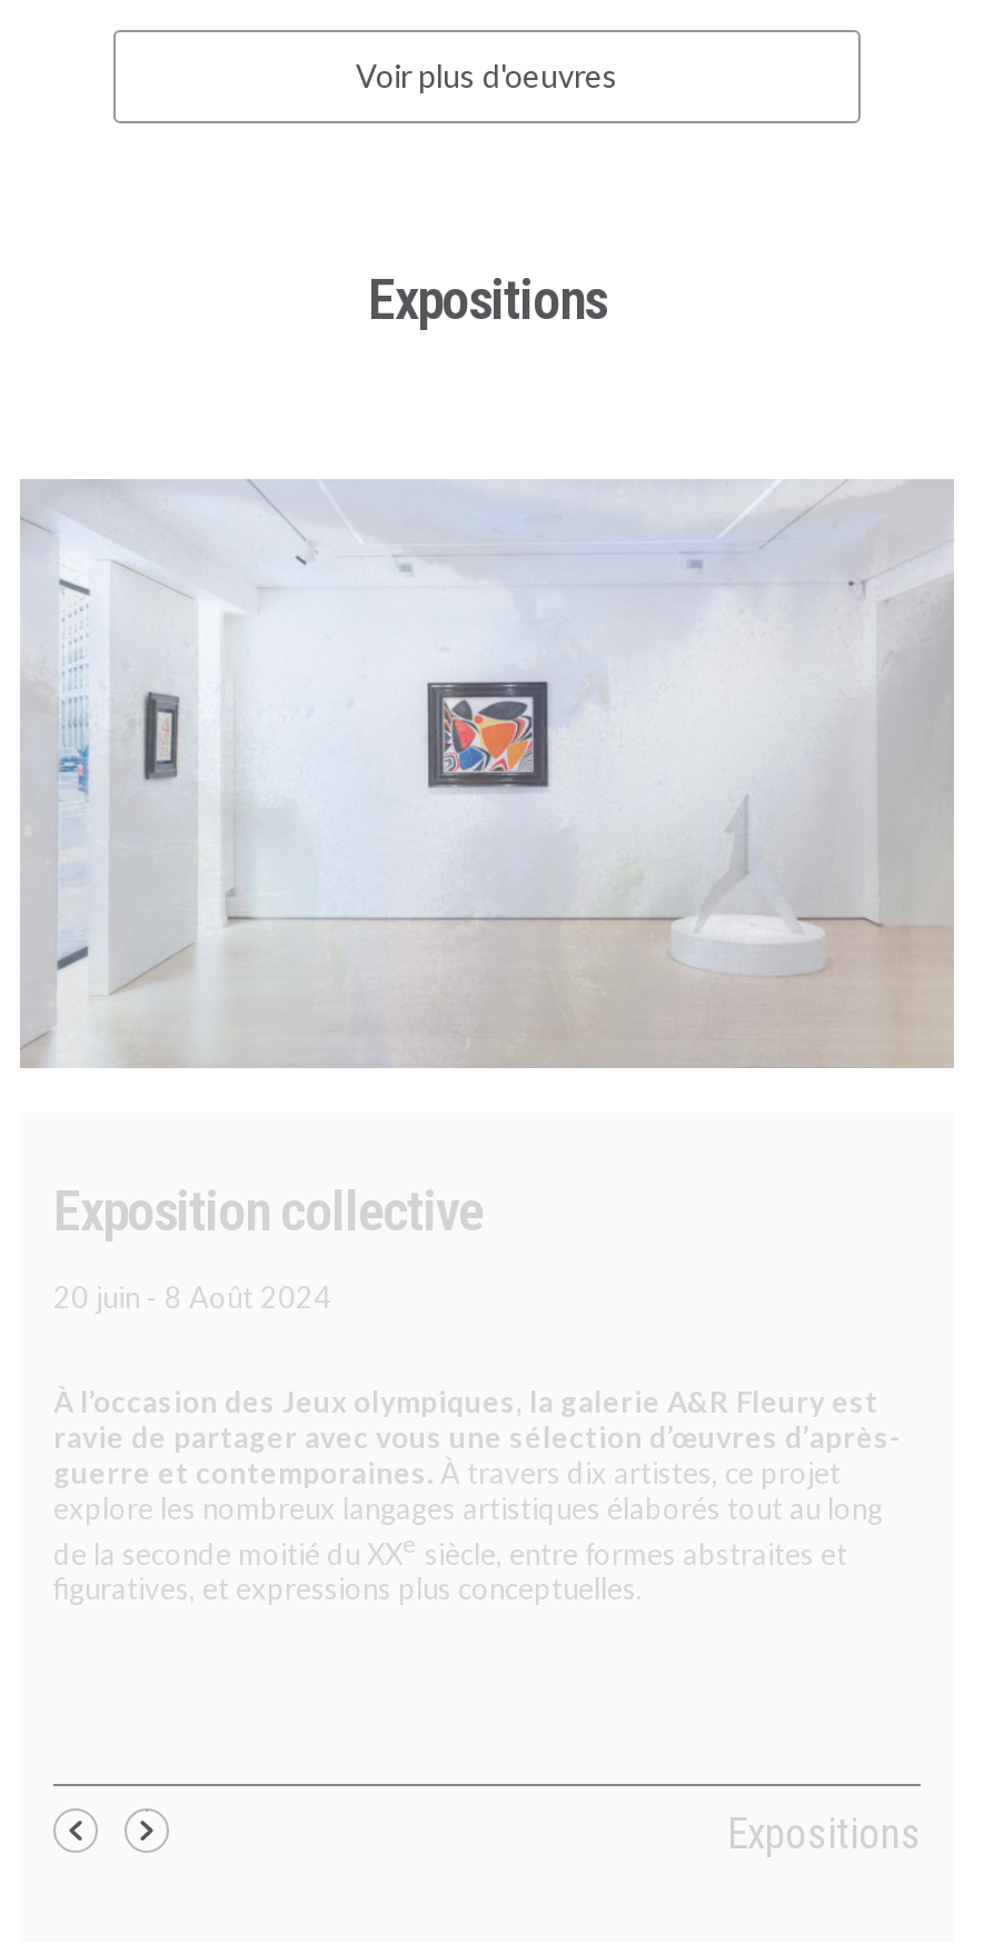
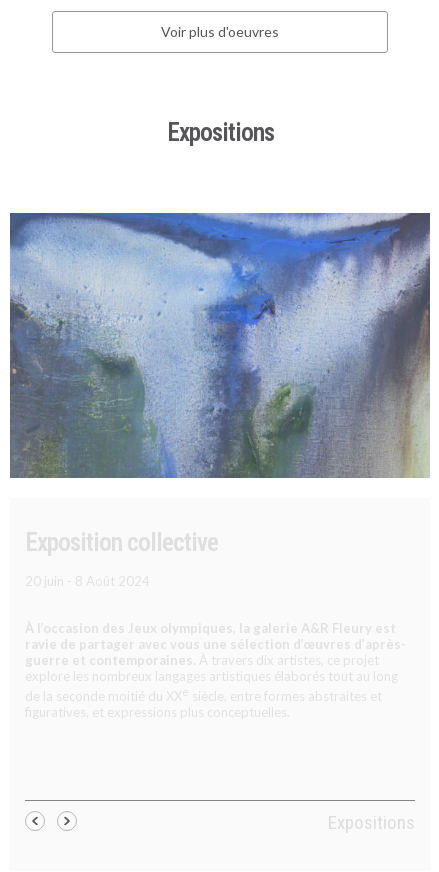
[18,479,956,1070] [image] -> [10,212,430,479] [image]

